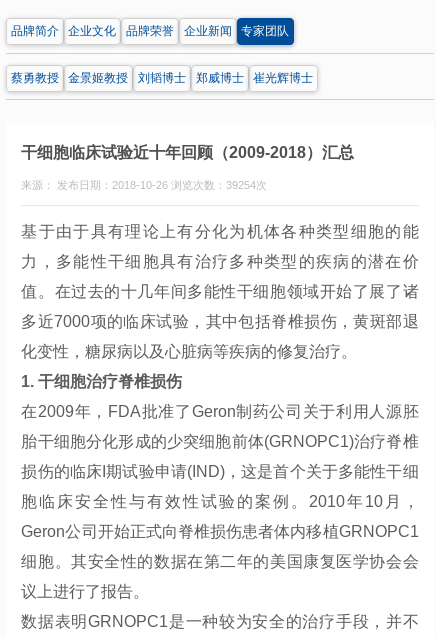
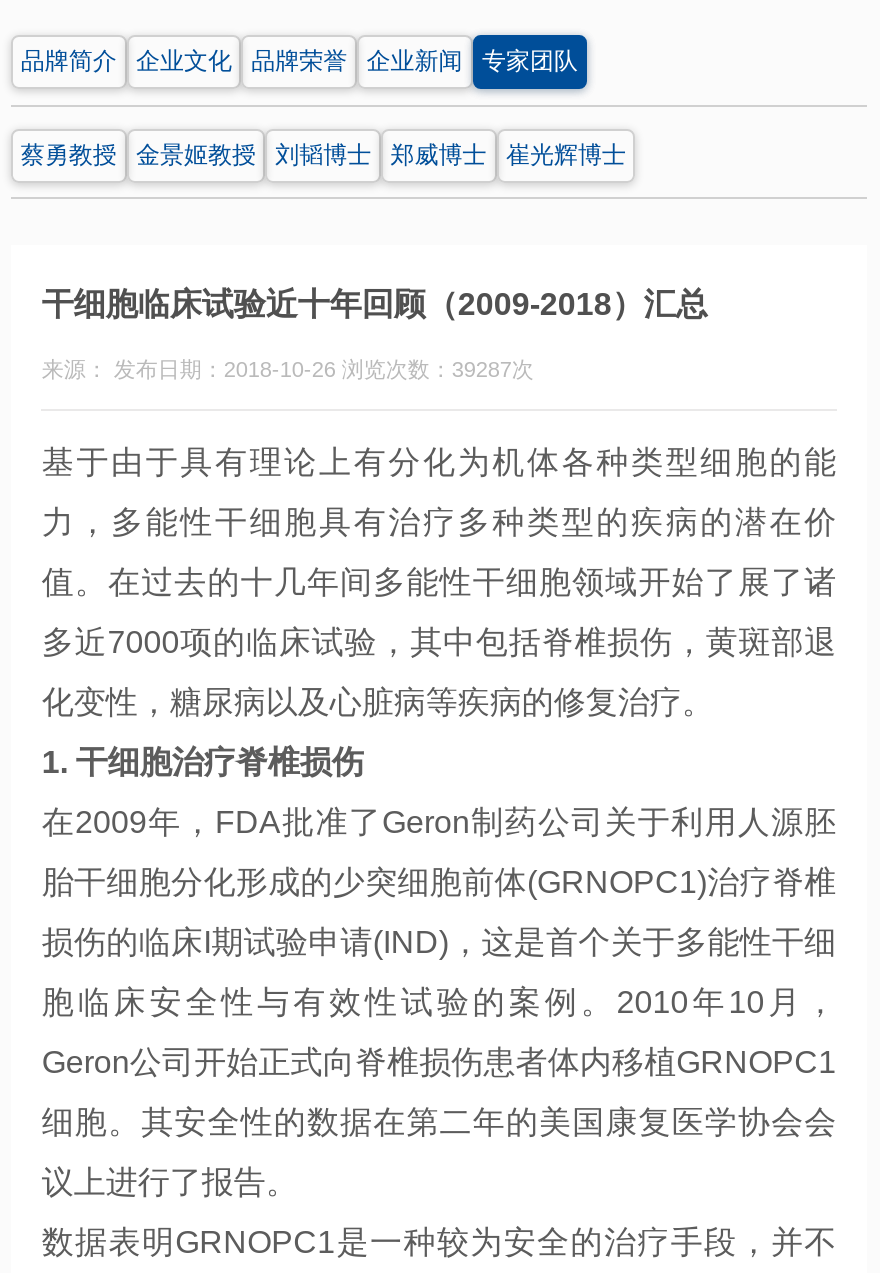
[21,179,267,191] 来源： 发布日期：2018-10-26 浏览次数：39254次 -> [42,357,534,381] 来源： 发布日期：2018-10-26 浏览次数：39287次

